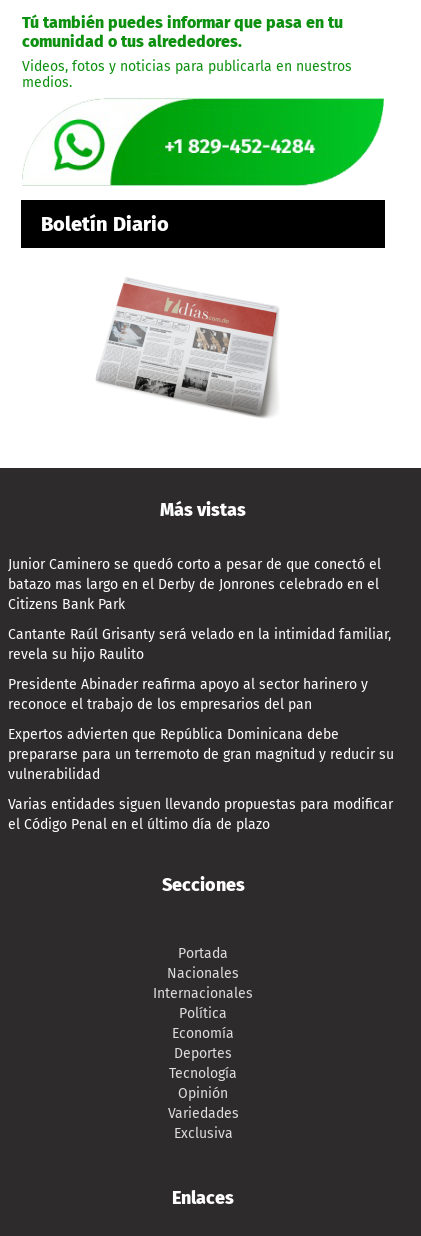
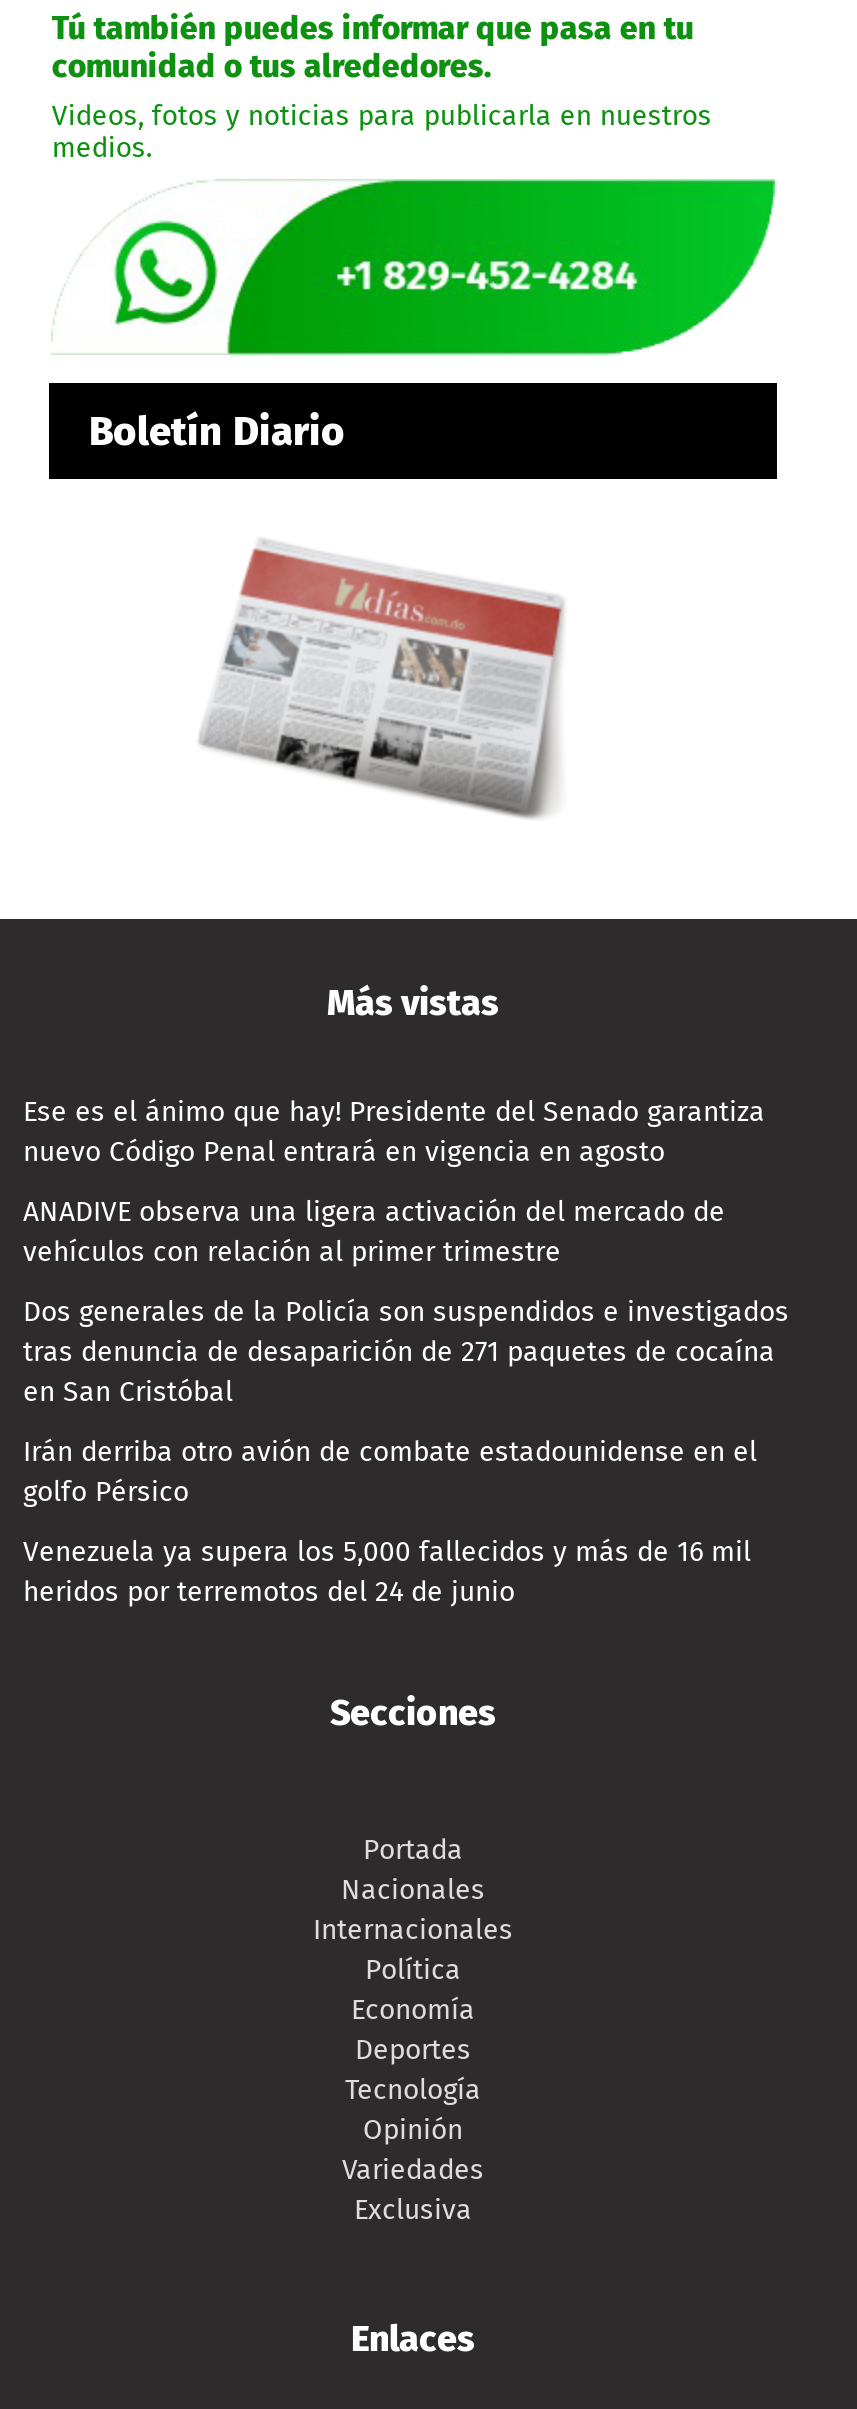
[8,556,381,613] Junior Caminero se quedó corto a pesar de que conectó el | batazo mas largo en el Derby de Jonrones celebrado en el | Citizens Bank Park -> [23,1095,765,1169] Ese es el ánimo que hay! Presidente del Senado garantiza | nuevo Código Penal entrará en vigencia en agosto
[8,626,391,663] Cantante Raúl Grisanty será velado en la intimidad familiar, | revela su hijo Raulito -> [23,1195,725,1269] ANADIVE observa una ligera activación del mercado de | vehículos con relación al primer trimestre
[8,676,368,713] Presidente Abinader reafirma apoyo al sector harinero y | reconoce el trabajo de los empresarios del pan -> [23,1295,789,1409] Dos generales de la Policía son suspendidos e investigados | tras denuncia de desaparición de 271 paquetes de cocaína | en San Cristóbal
[8,726,394,783] Expertos advierten que República Dominicana debe | prepararse para un terremoto de gran magnitud y reducir su | vulnerabilidad -> [23,1435,757,1509] Irán derriba otro avión de combate estadounidense en el | golfo Pérsico
[8,796,393,833] Varias entidades siguen llevando propuestas para modificar | el Código Penal en el último día de plazo -> [23,1535,751,1609] Venezuela ya supera los 5,000 fallecidos y más de 16 mil | heridos por terremotos del 24 de junio

